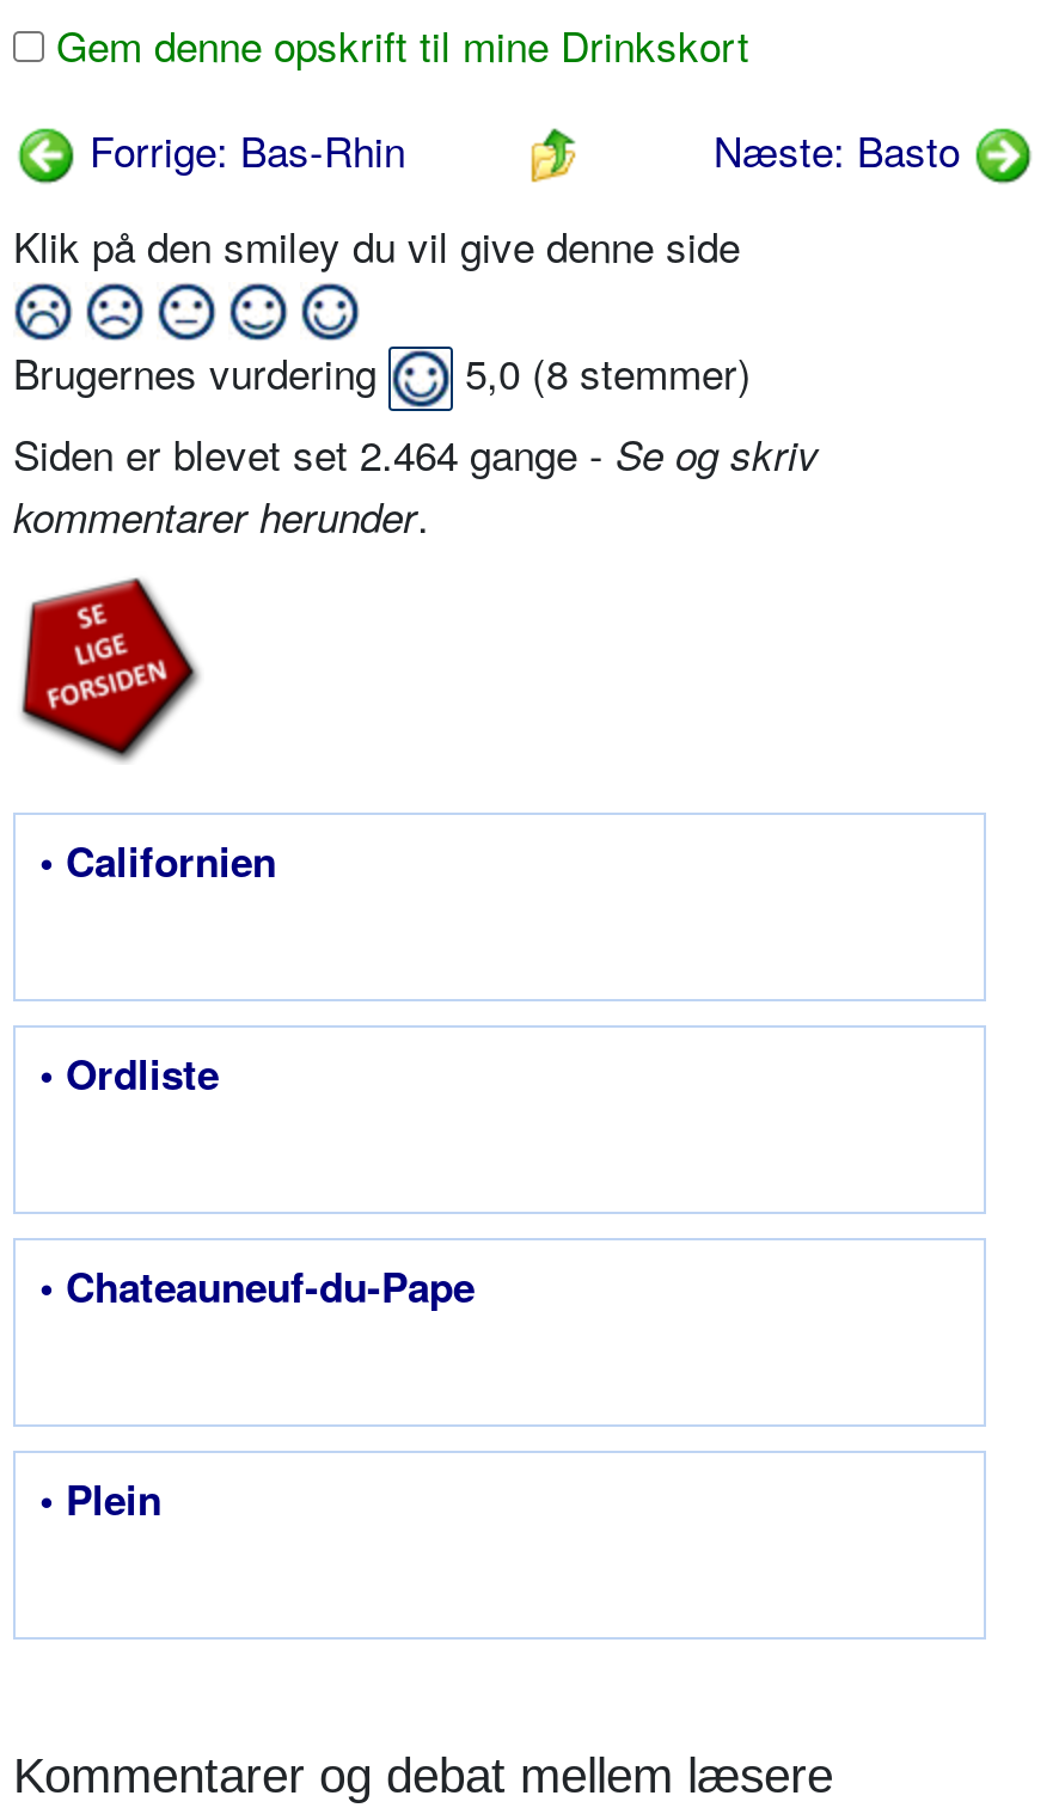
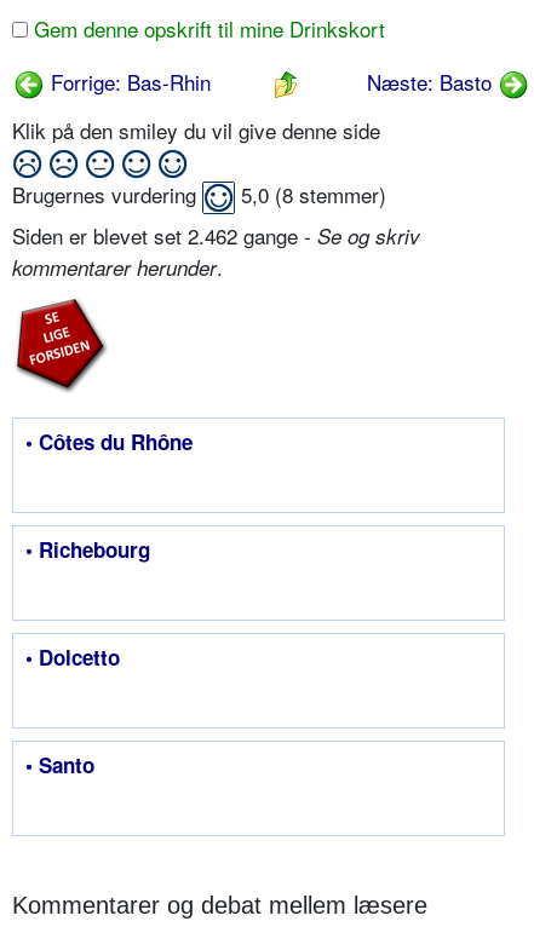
[13,422,819,482] Siden er blevet set 2.464 gange - Se og skriv -> [12,220,420,250] Siden er blevet set 2.462 gange - Se og skriv
[39,831,276,888] • Californien -> [25,427,193,456] • Côtes du Rhône
[39,1044,219,1101] • Ordliste -> [25,535,150,564] • Richebourg
[39,1256,475,1314] • Chateauneuf-du-Pape -> [25,642,120,671] • Dolcetto
[39,1469,161,1526] • Plein -> [25,750,94,779] • Santo

